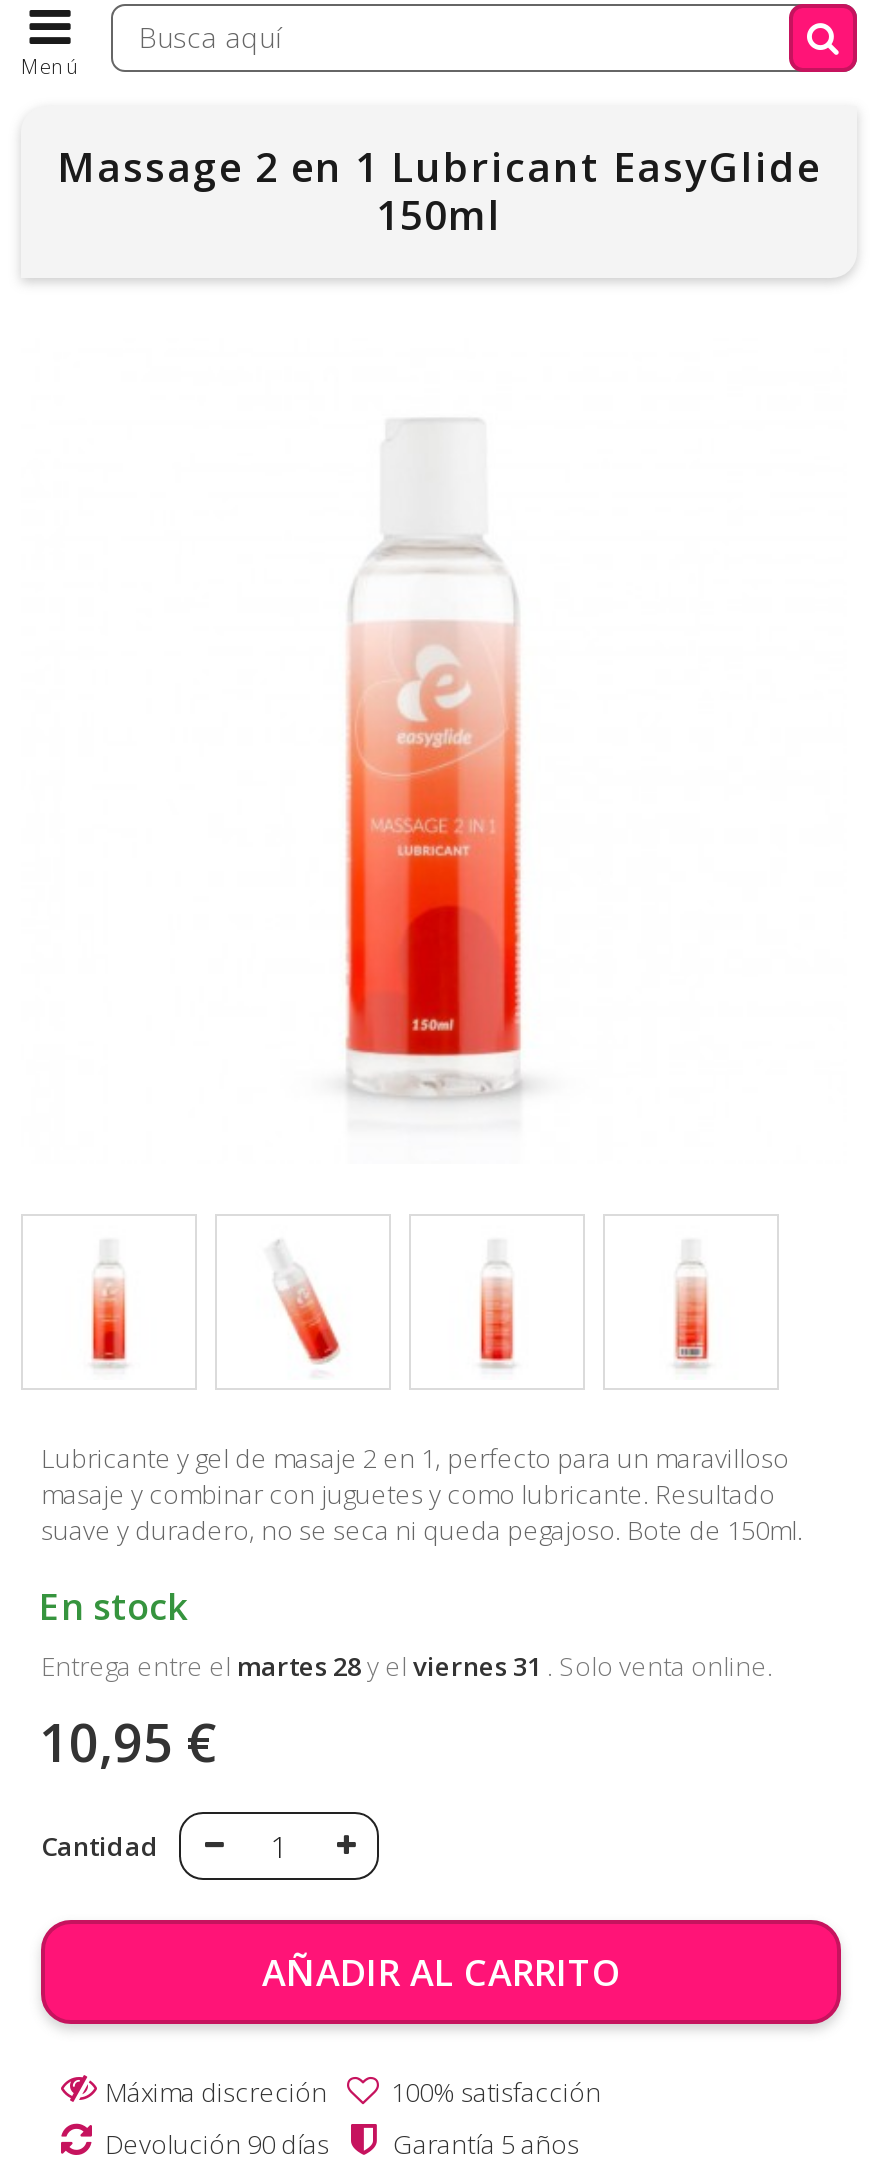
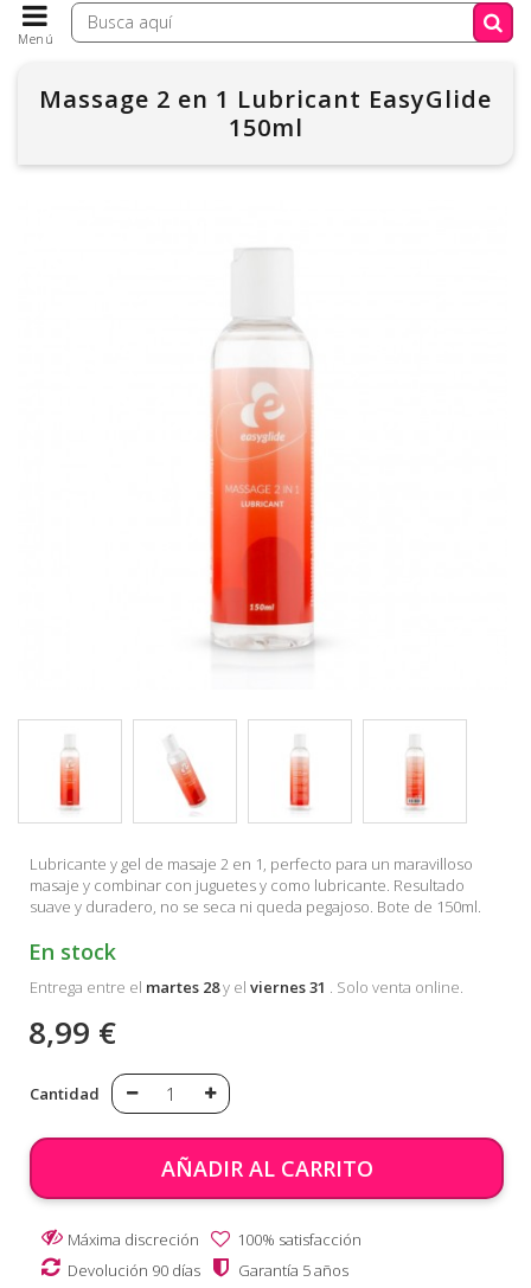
[39,1706,217,1778] 10,95 € -> [28,1011,116,1053] 8,99 €

